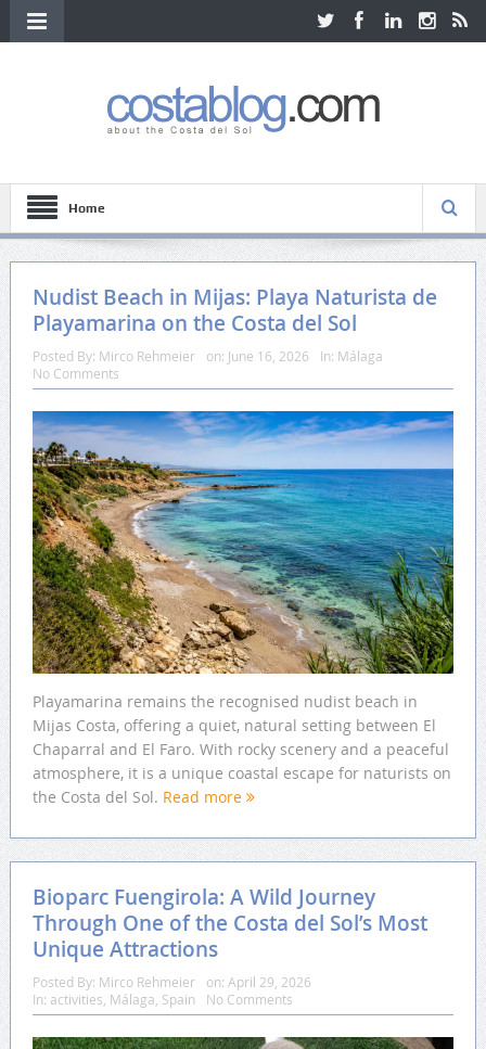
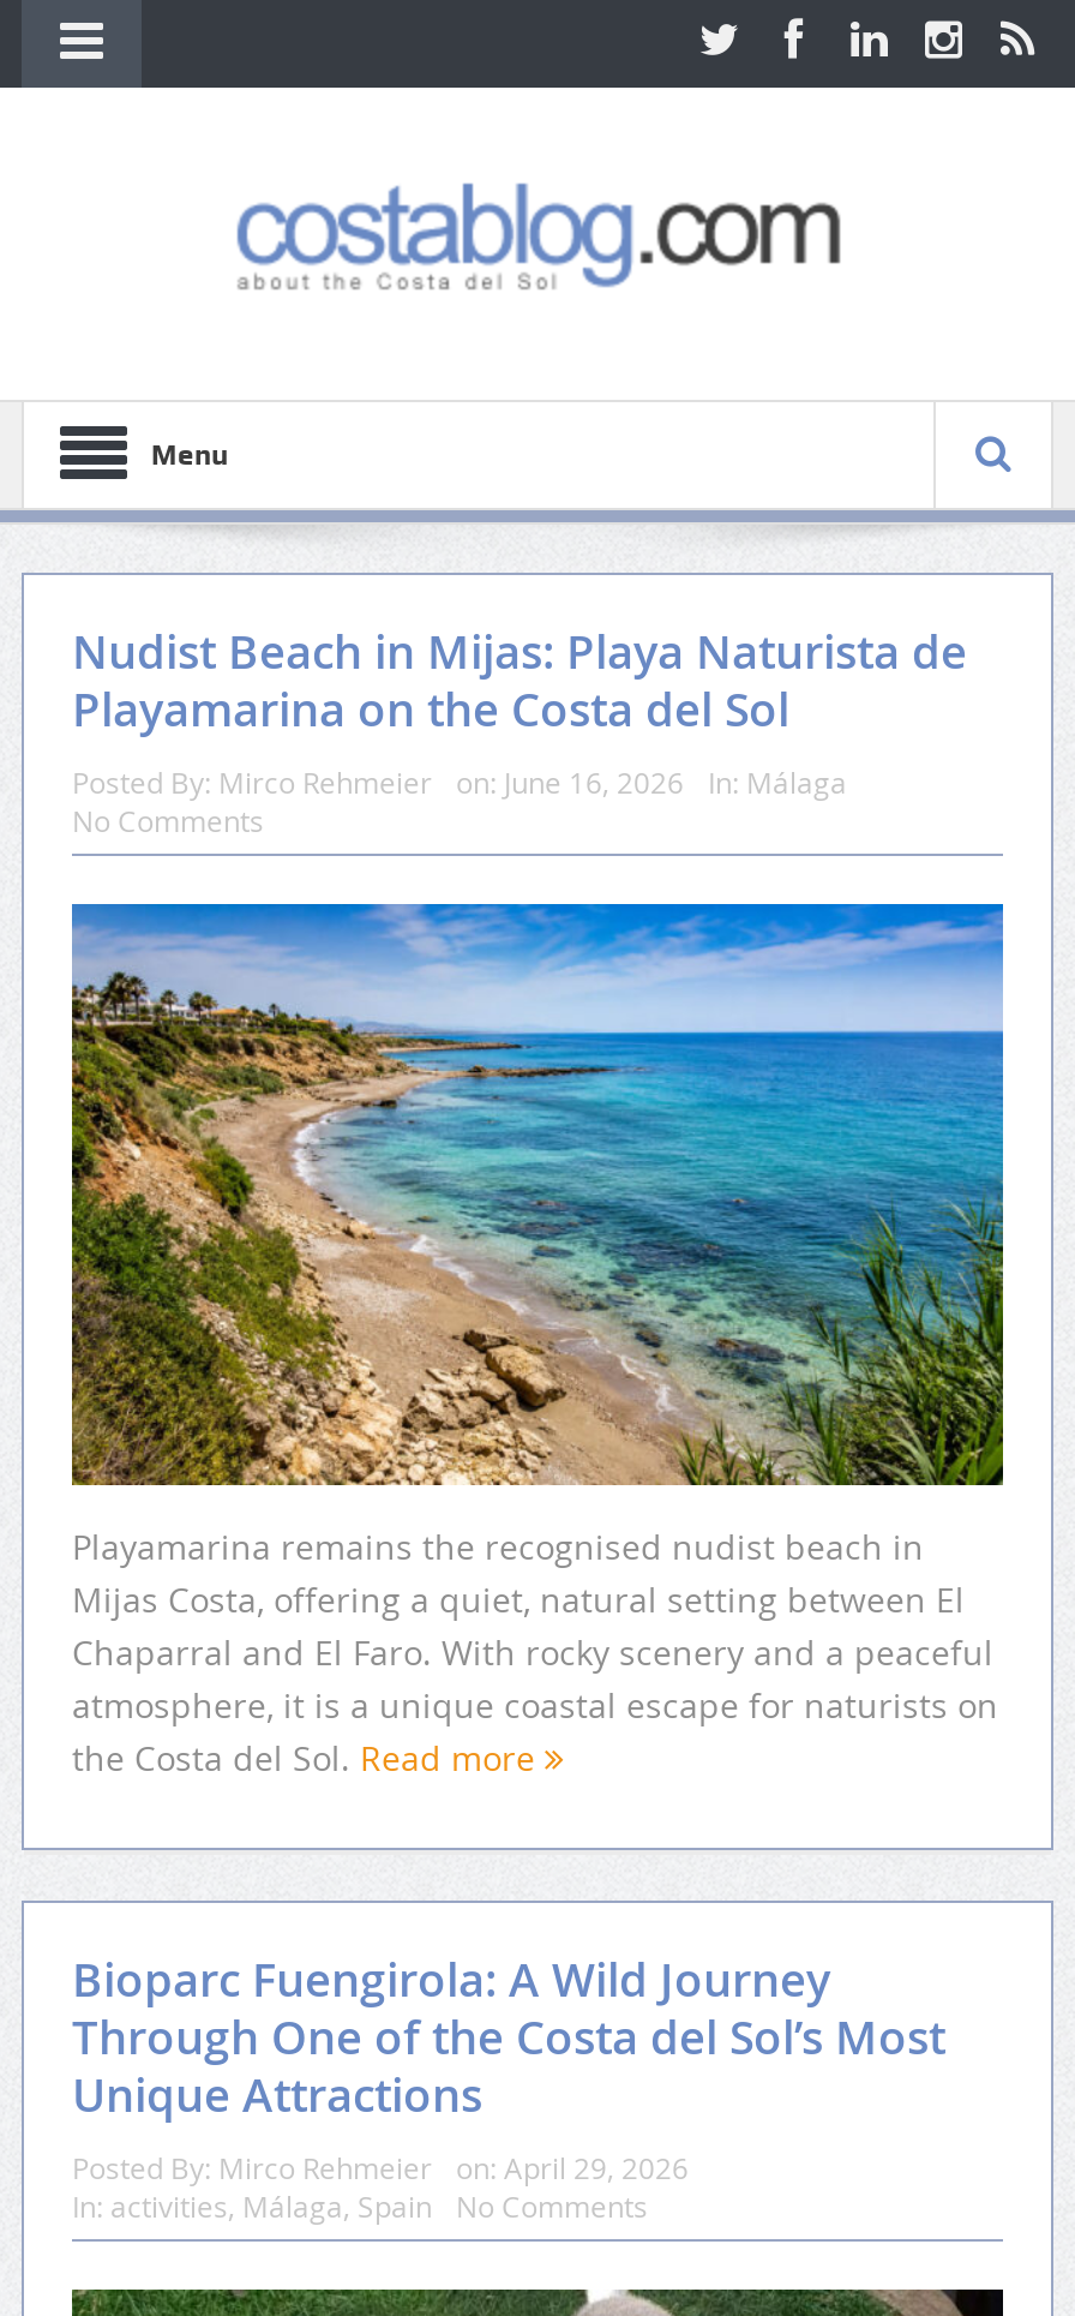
[68,201,105,216] Home -> [151,438,228,472] Menu

